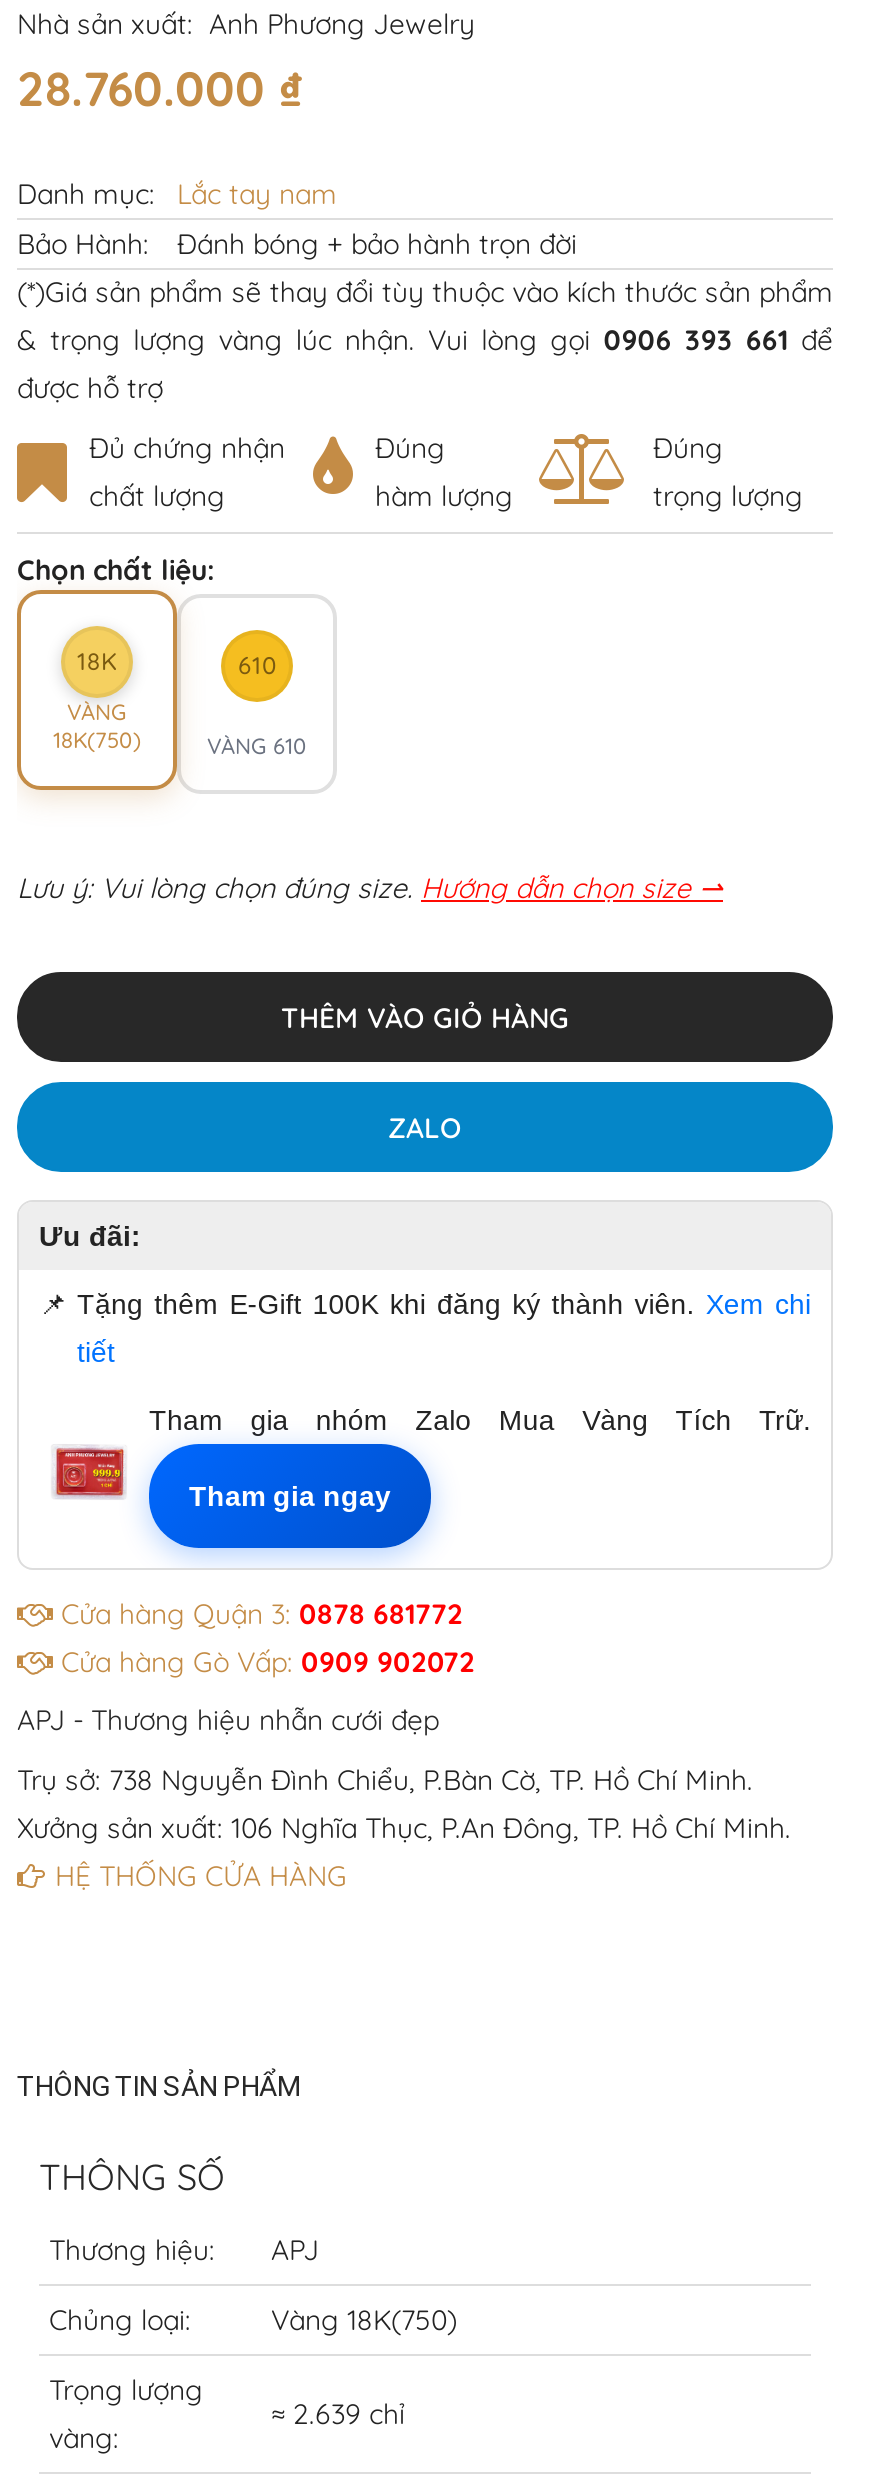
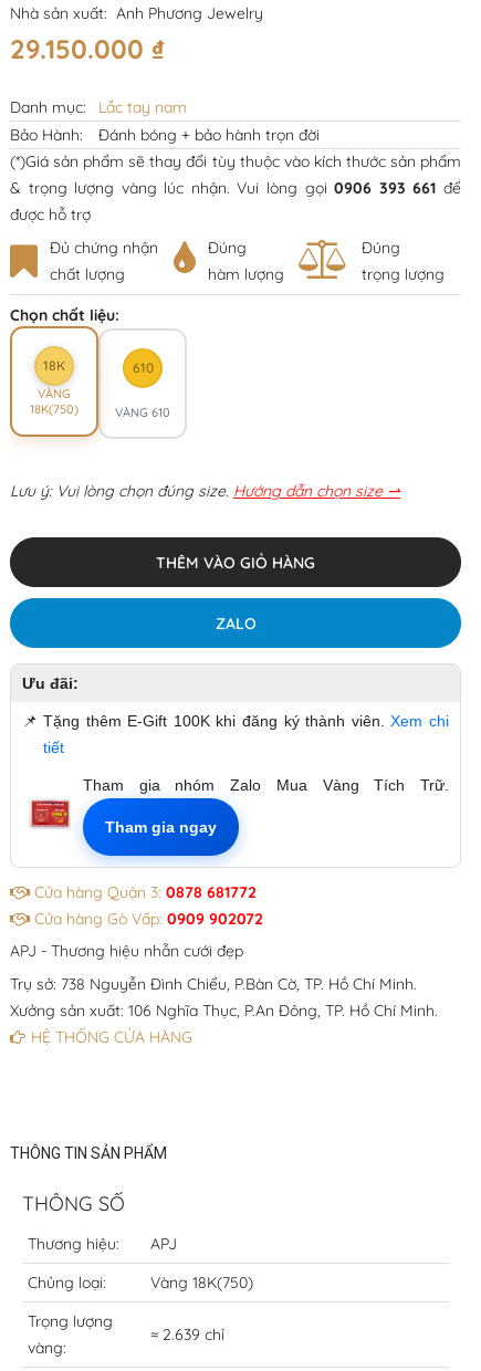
[17,59,303,119] 28.760.000 ₫ -> [10,33,165,66] 29.150.000 ₫

